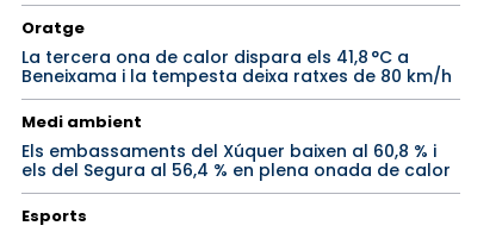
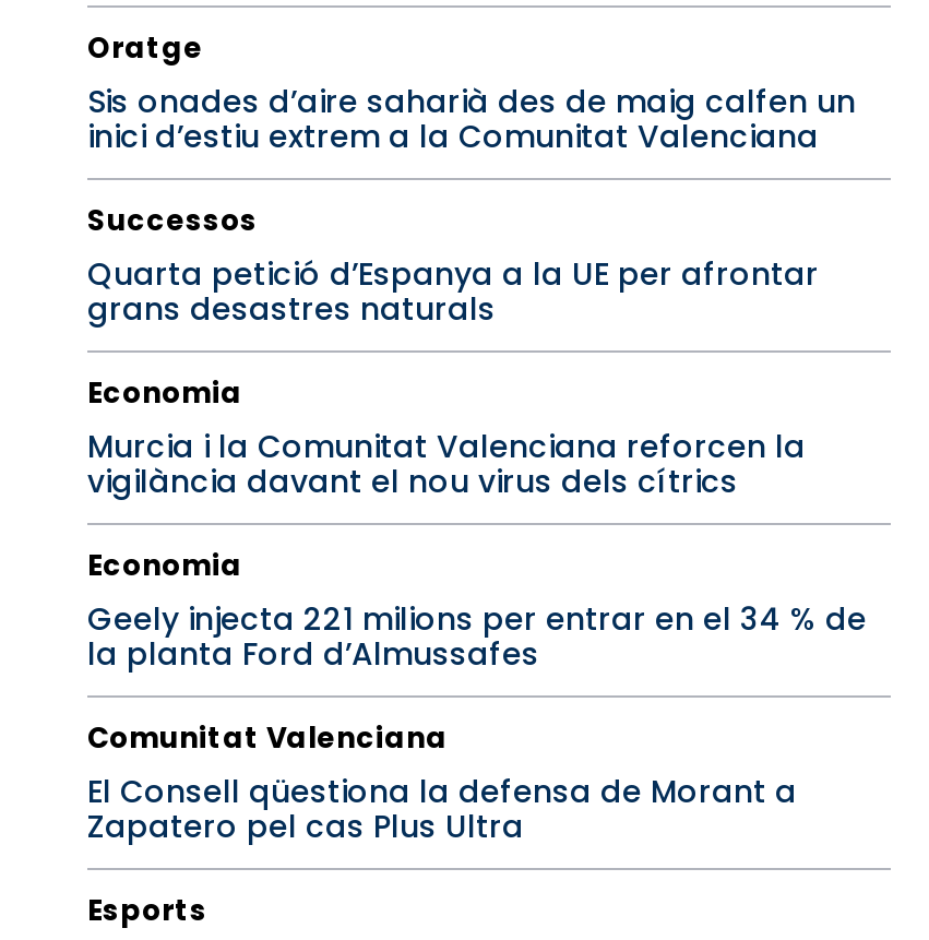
[21,46,452,183] La tercera ona de calor dispara els 41,8 °C a | Beneixama i la tempesta deixa ratxes de 80 km/h | Medi ambient | Els embassaments del Xúquer baixen al 60,8 % i | els del Segura al 56,4 % en plena onada de calor -> [87,81,867,849] Sis onades d’aire saharià des de maig calfen un | inici d’estiu extrem a la Comunitat Valenciana | Successos | Quarta petició d’Espanya a la UE per afrontar | grans desastres naturals | Economia | Murcia i la Comunitat Valenciana reforcen la | vigilància davant el nou virus dels cítrics | Economia | Geely injecta 221 milions per entrar en el 34 % de | la planta Ford d’Almussafes | Comunitat Valenciana | El Consell qüestiona la defensa de Morant a | Zapatero pel cas Plus Ultra

